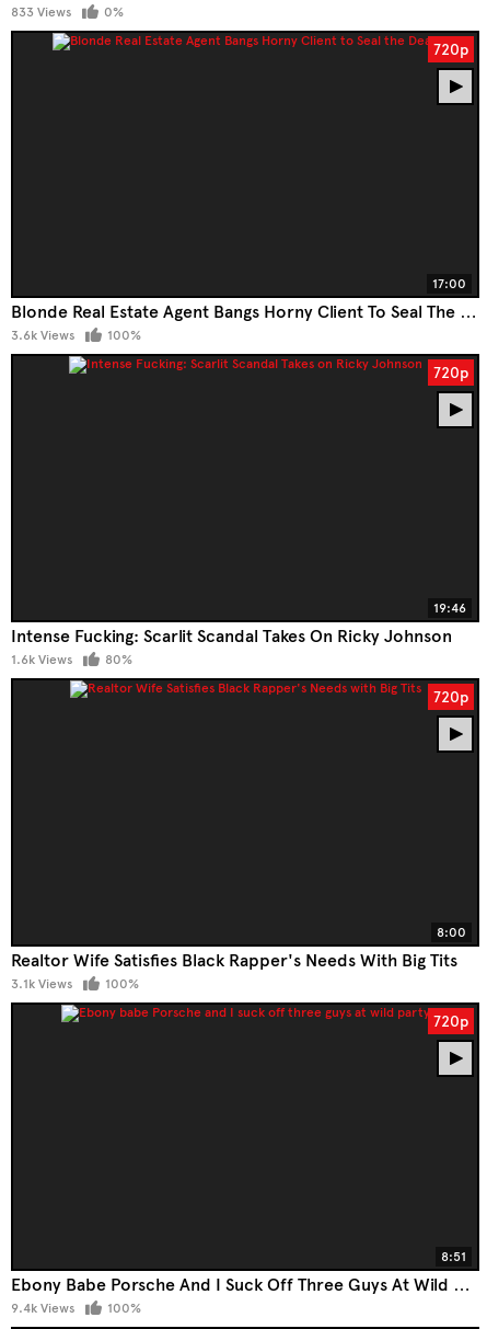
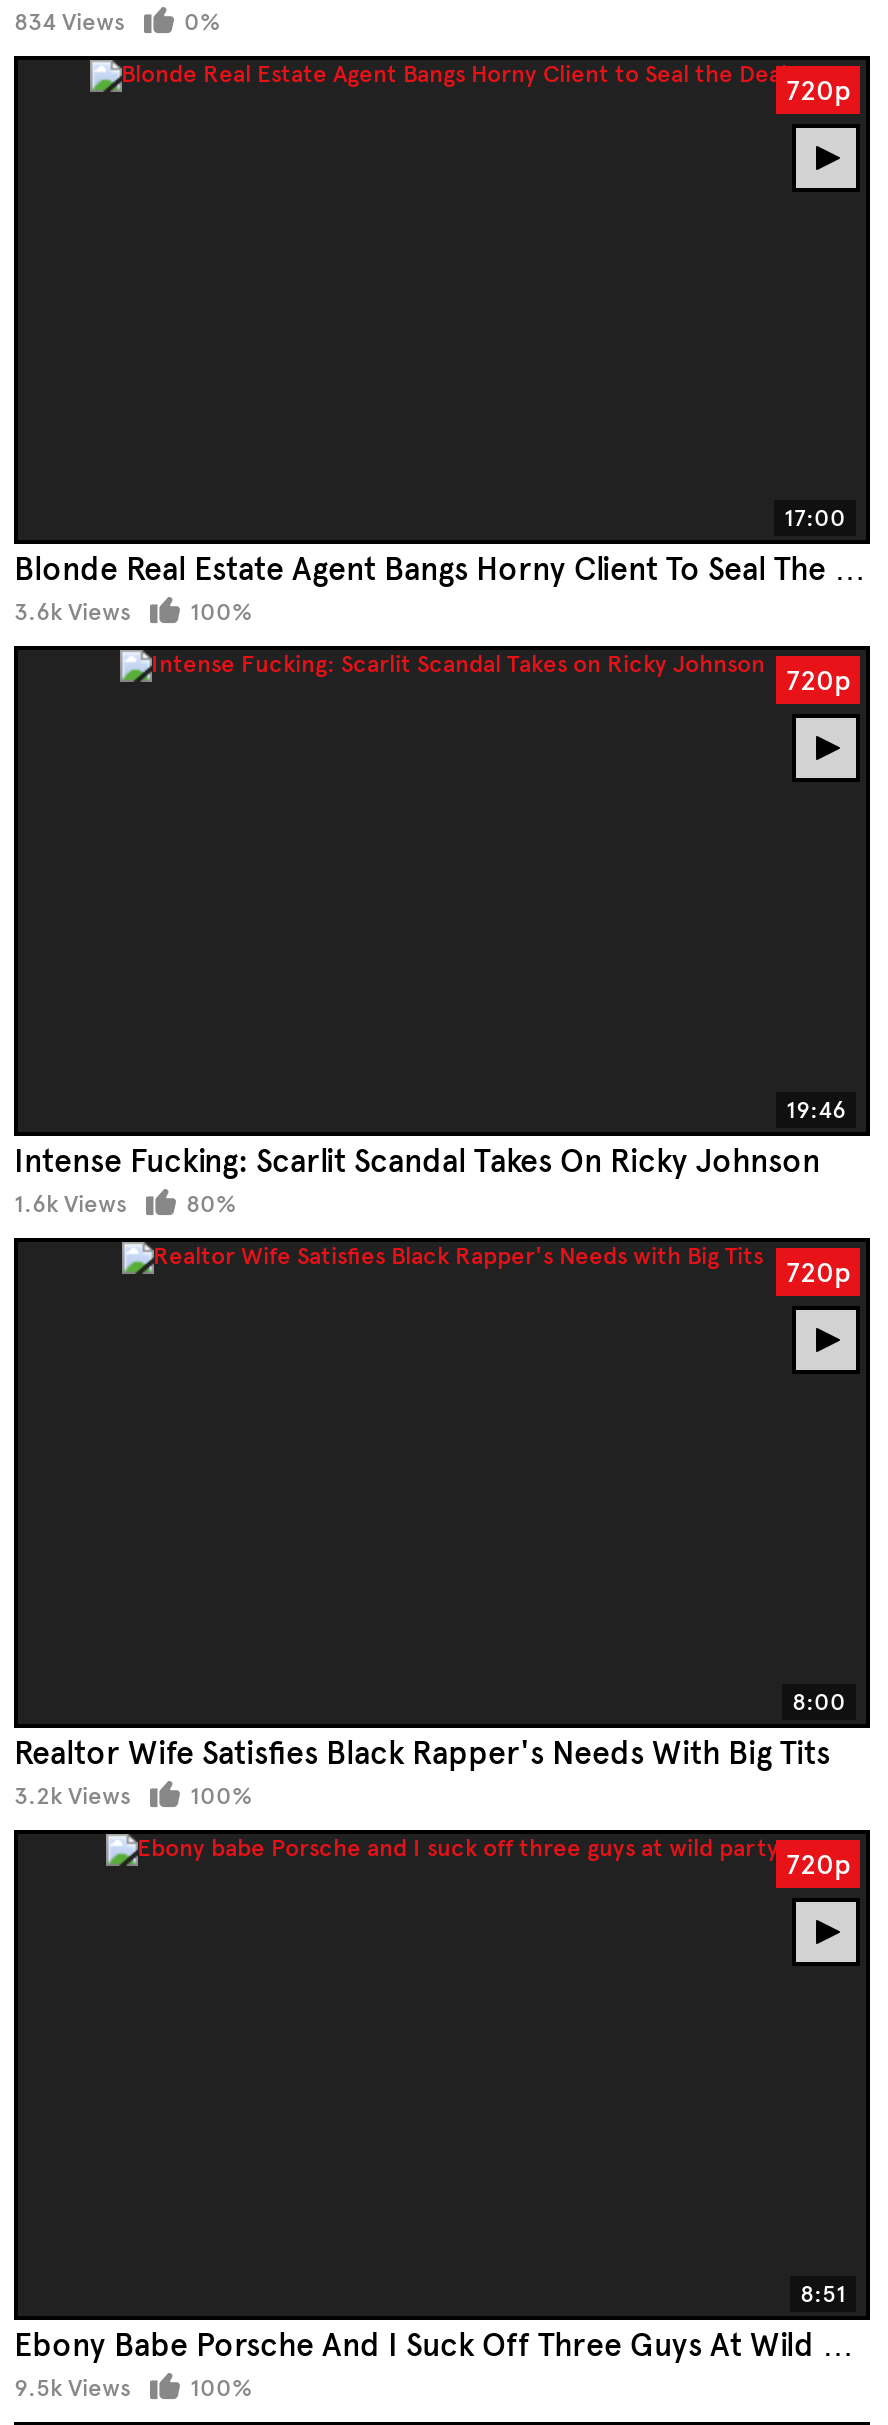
[11,4,71,19] 833 Views -> [14,7,124,35] 834 Views
[11,976,72,991] 3.1k Views -> [14,1782,130,1810] 3.2k Views
[11,1300,74,1315] 9.4k Views -> [14,2373,130,2401] 9.5k Views

